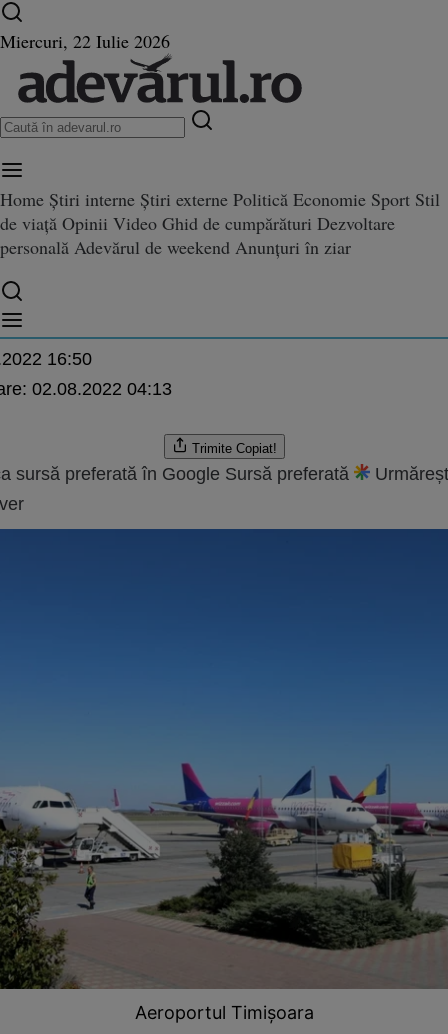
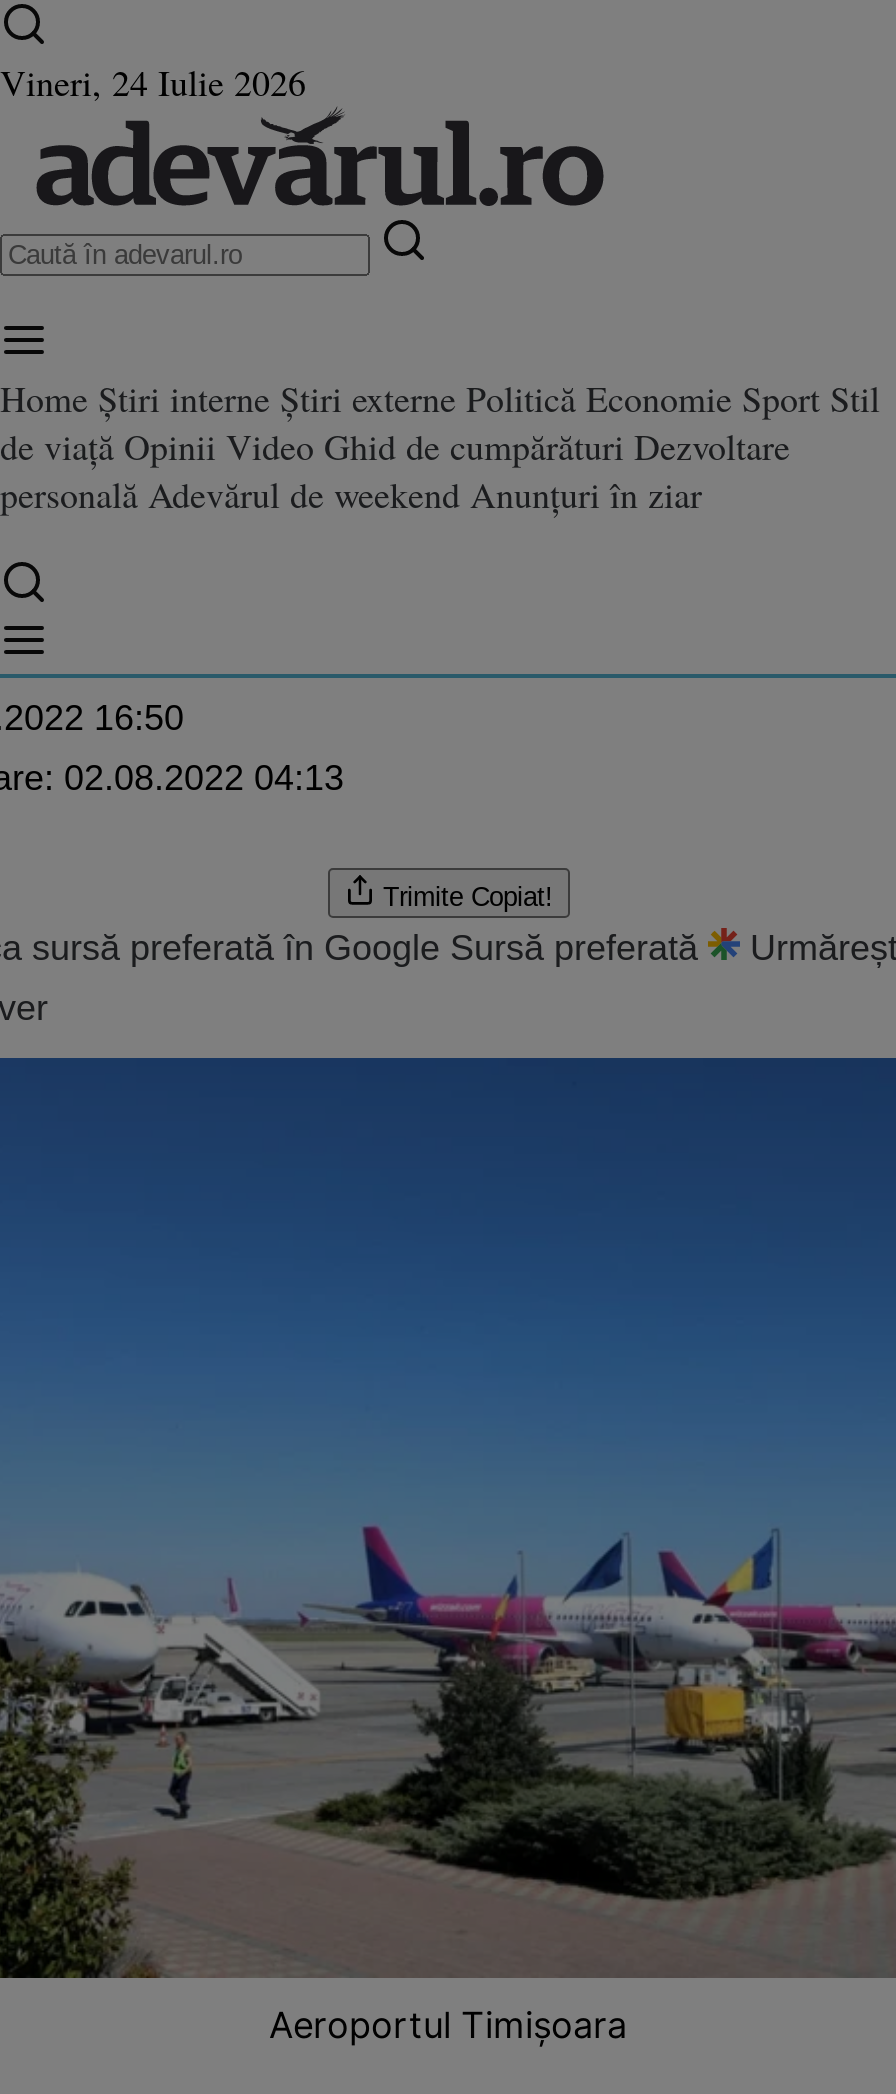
[0,29,170,53] Miercuri, 22 Iulie 2026 -> [0,58,306,106] Vineri, 24 Iulie 2026

